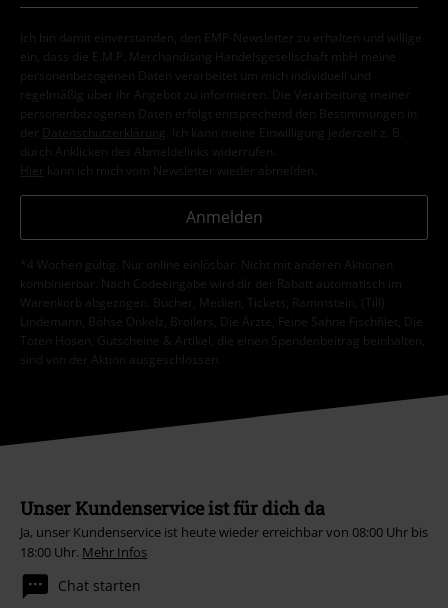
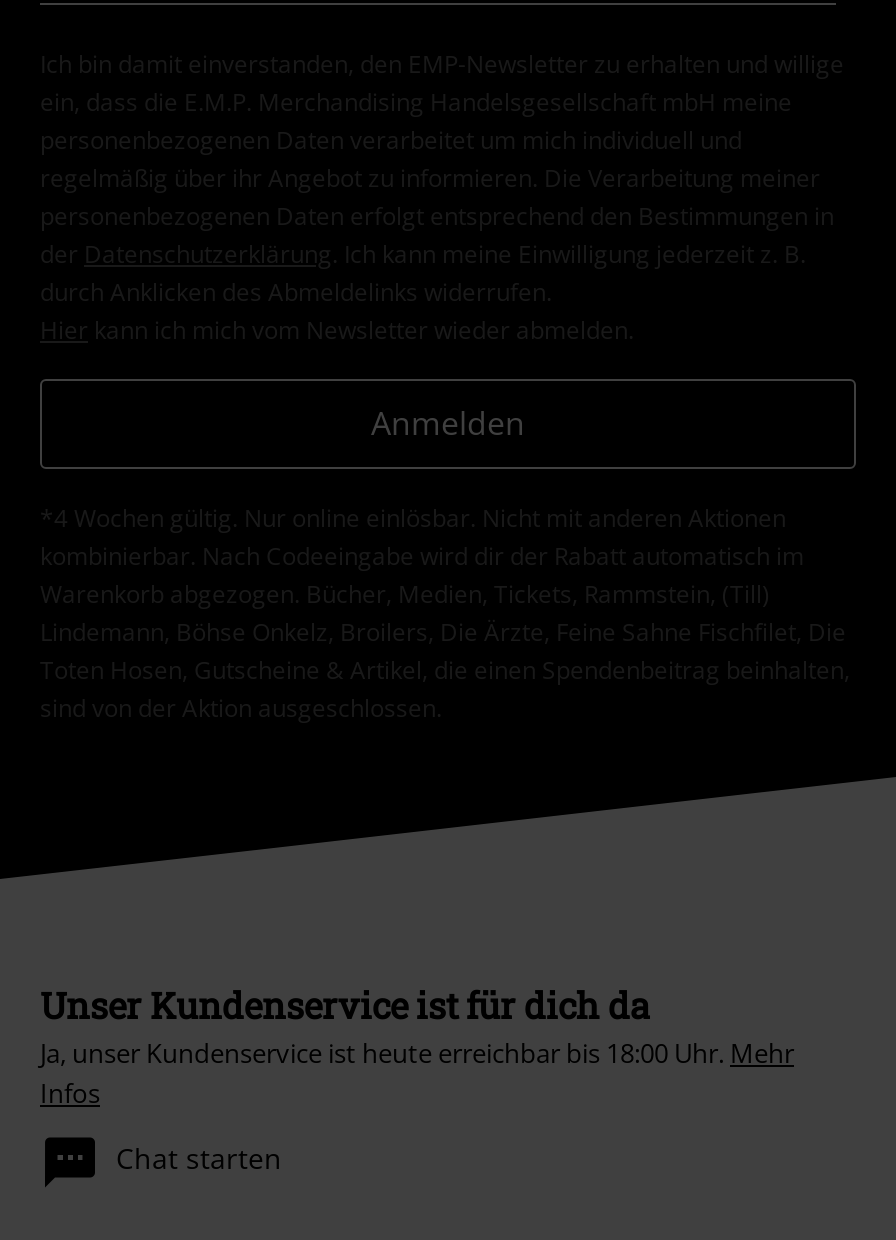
[20,523,428,561] Ja, unser Kundenservice ist heute wieder erreichbar von 08:00 Uhr bis | 18:00 Uhr. Mehr Infos -> [40,1035,794,1111] Ja, unser Kundenservice ist heute erreichbar bis 18:00 Uhr. Mehr | Infos

